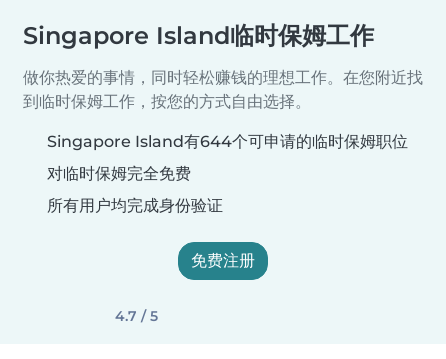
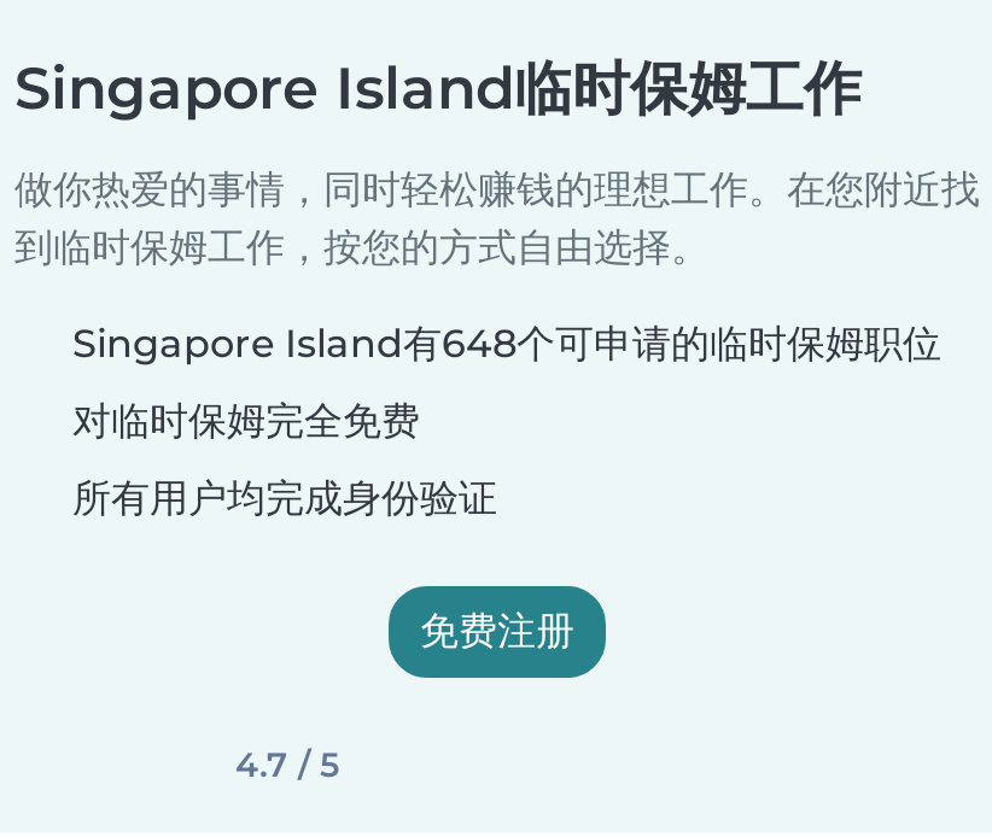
[47,132,408,151] Singapore Island有644个可申请的临时保姆职位 -> [72,321,941,367] Singapore Island有648个可申请的临时保姆职位

